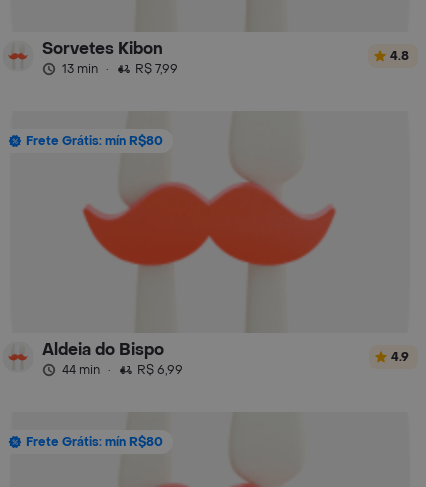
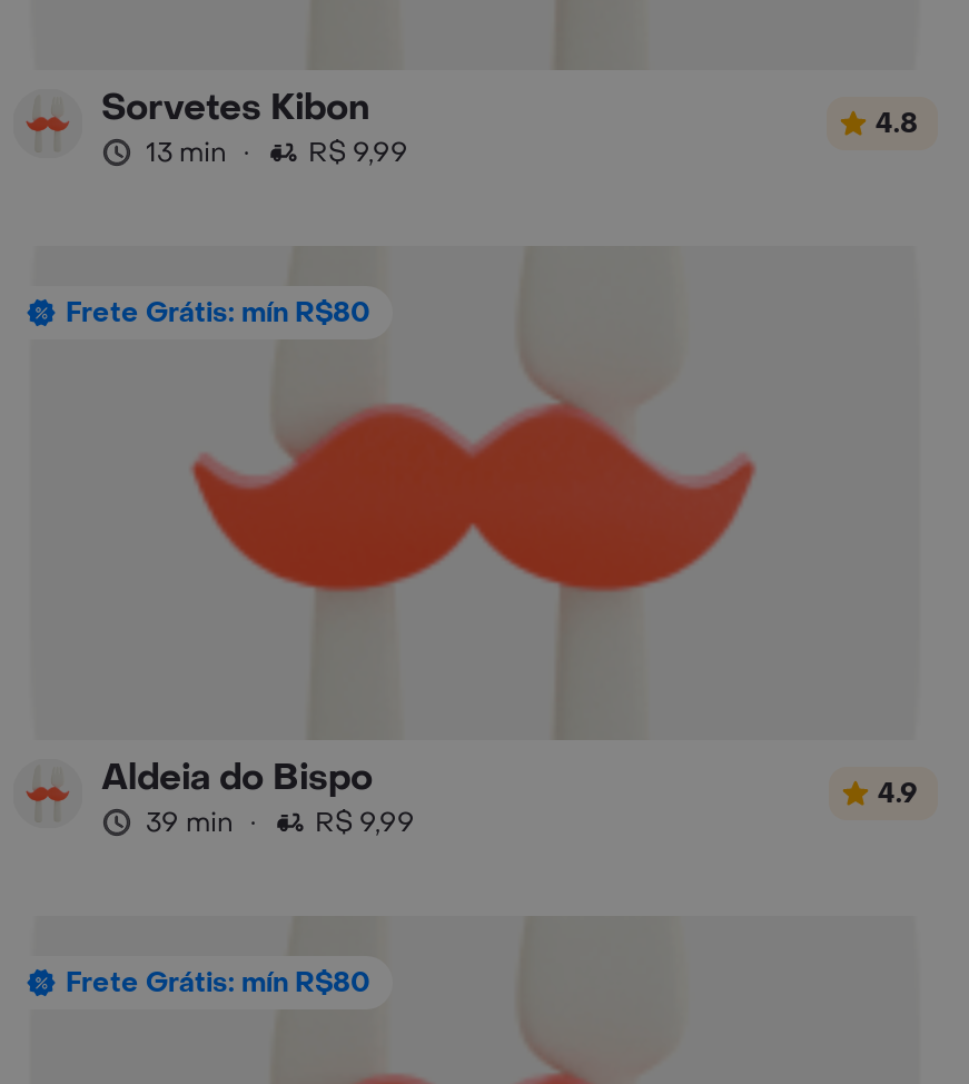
[62,61,178,77] 13 min · R$ 7,99 -> [146,135,408,171] 13 min · R$ 9,99
[62,362,111,378] 44 min · -> [146,805,257,841] 39 min ·
[137,362,183,378] R$ 6,99 -> [315,805,415,841] R$ 9,99

